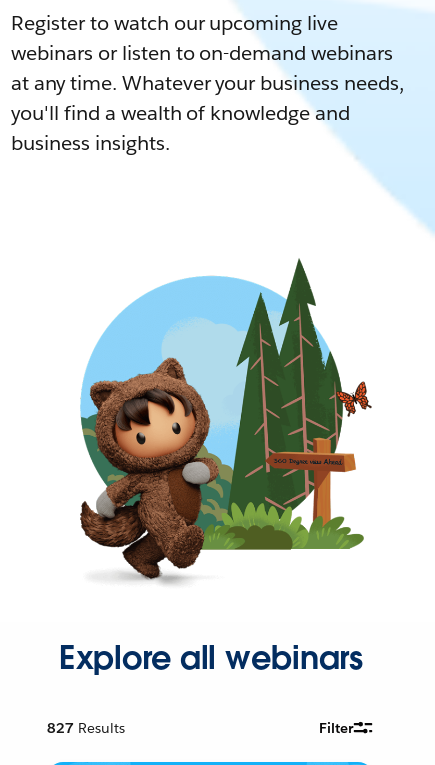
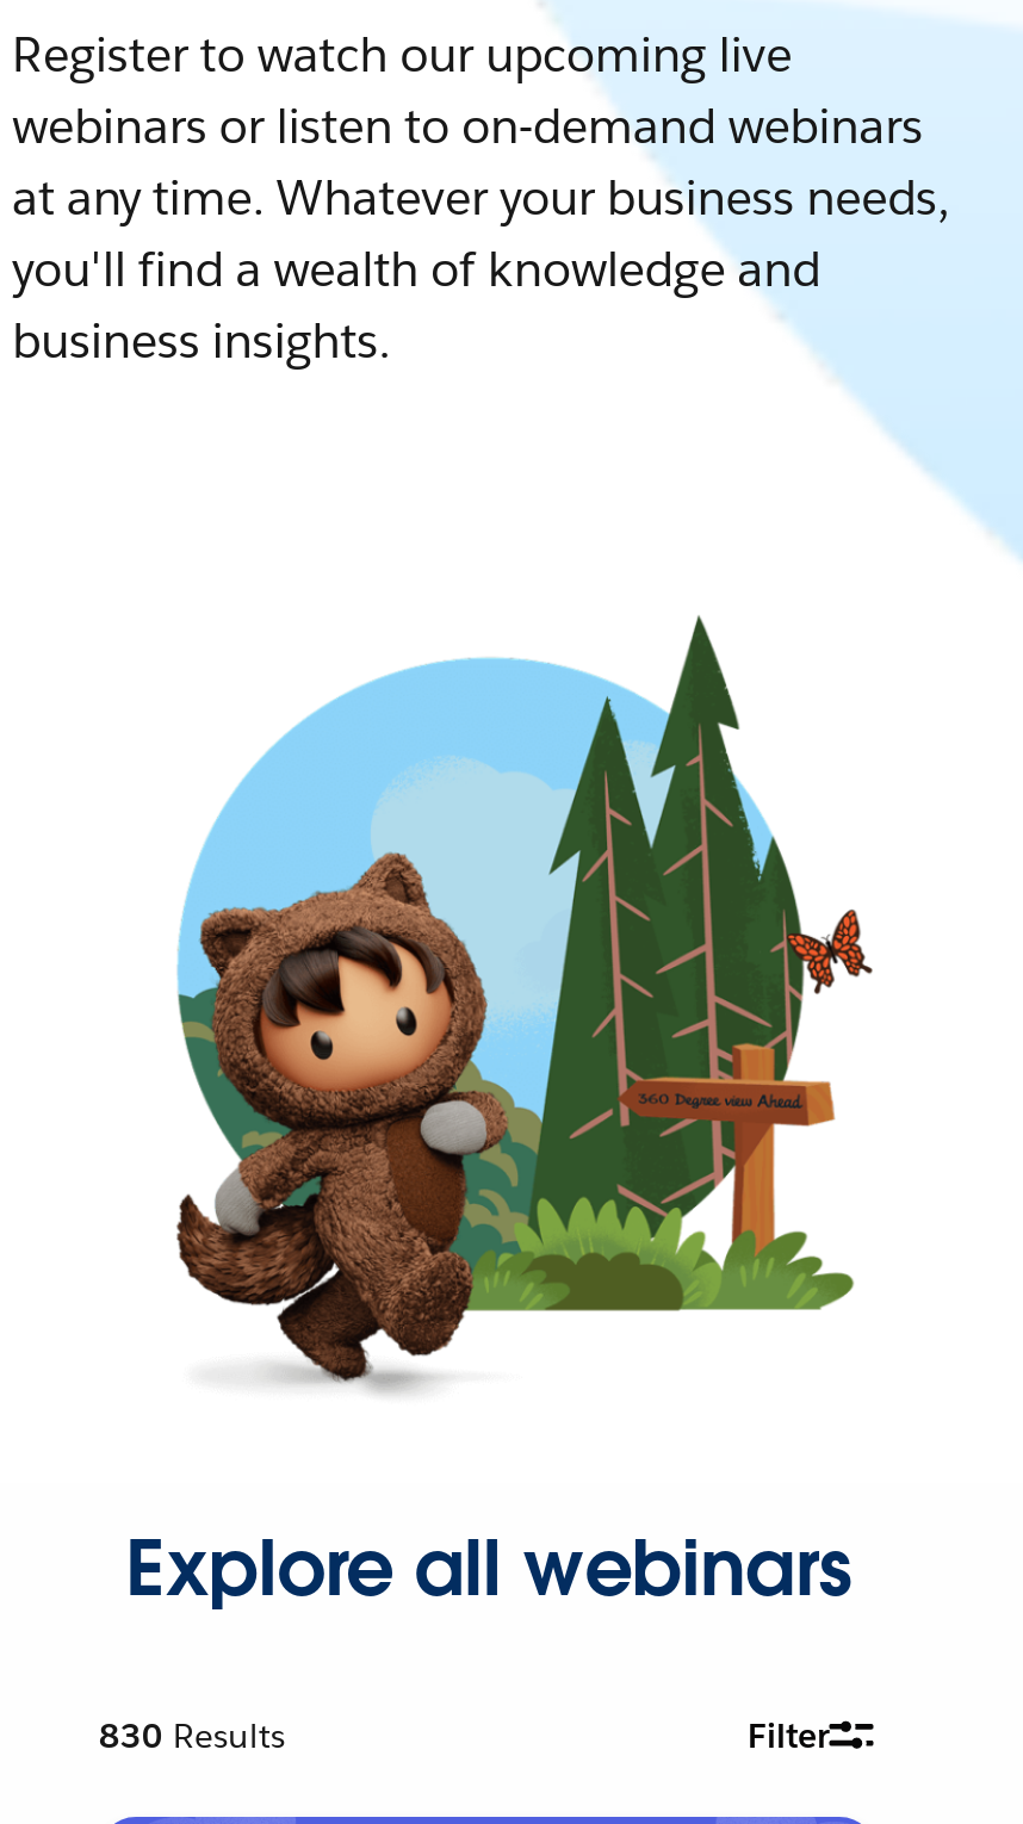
[47,719,125,737] 827 Results -> [99,1714,285,1757] 830 Results

